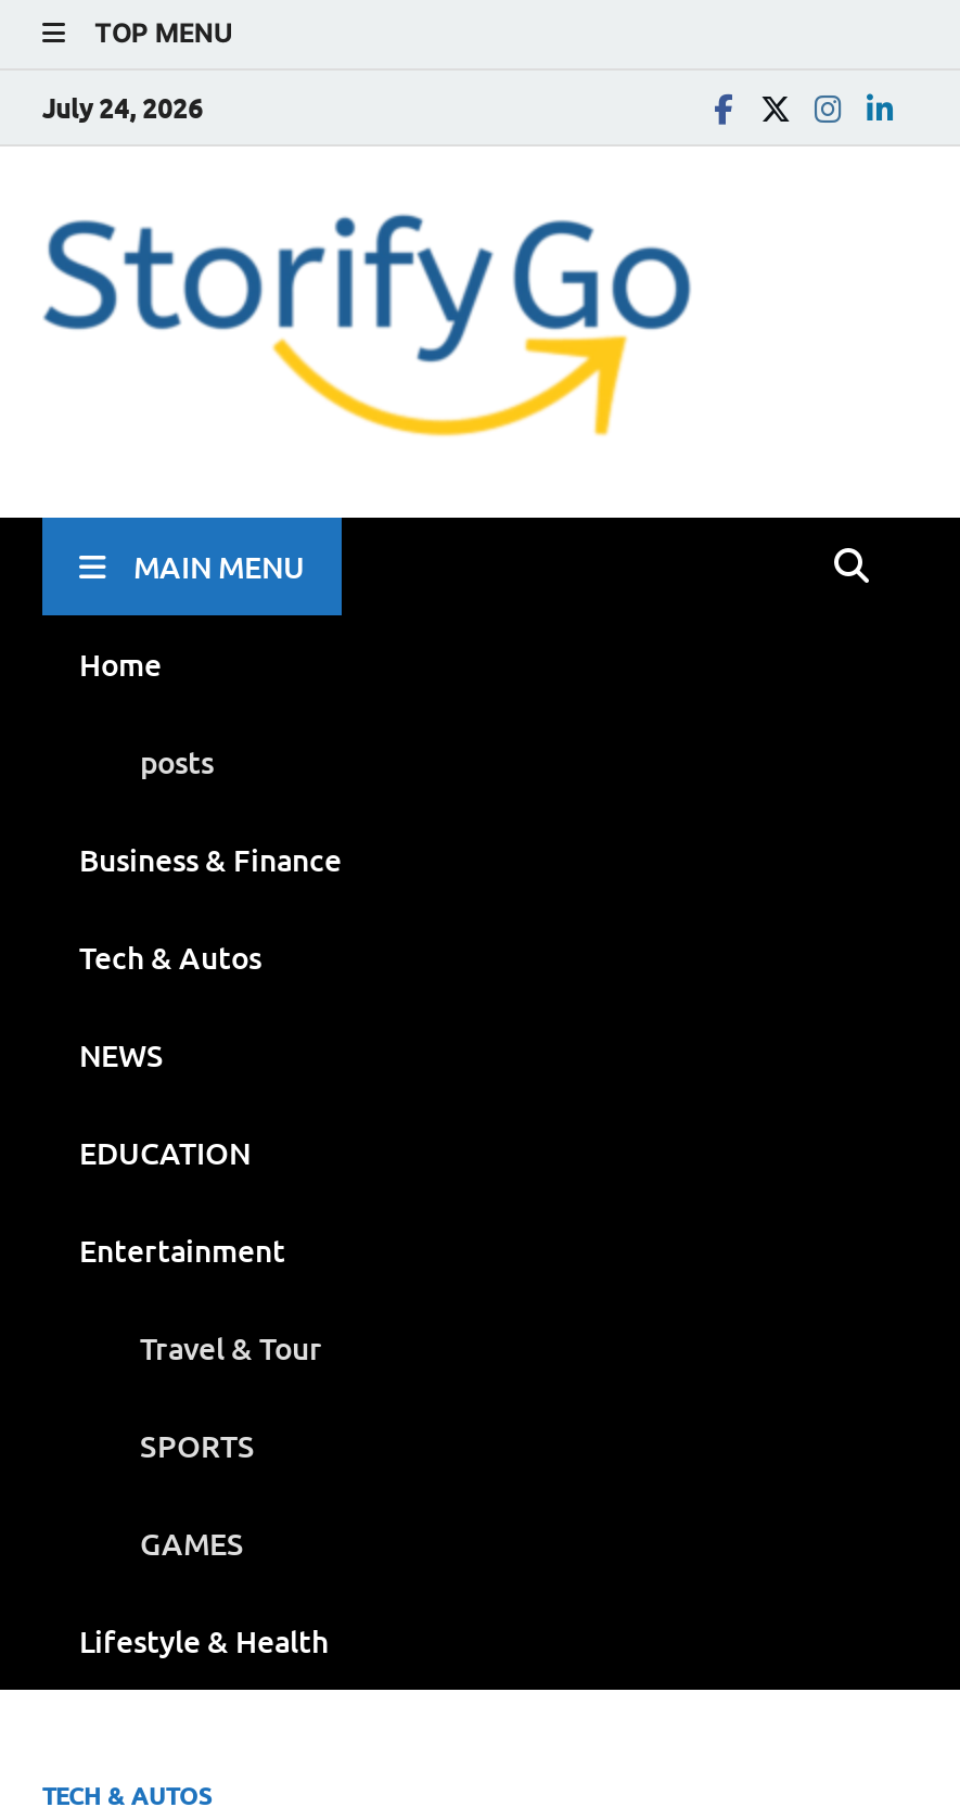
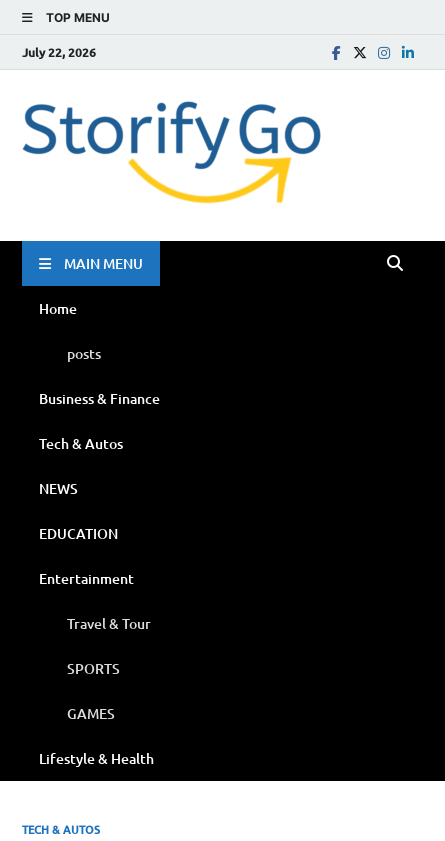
[42,89,203,126] July 24, 2026 -> [22,43,96,60] July 22, 2026

